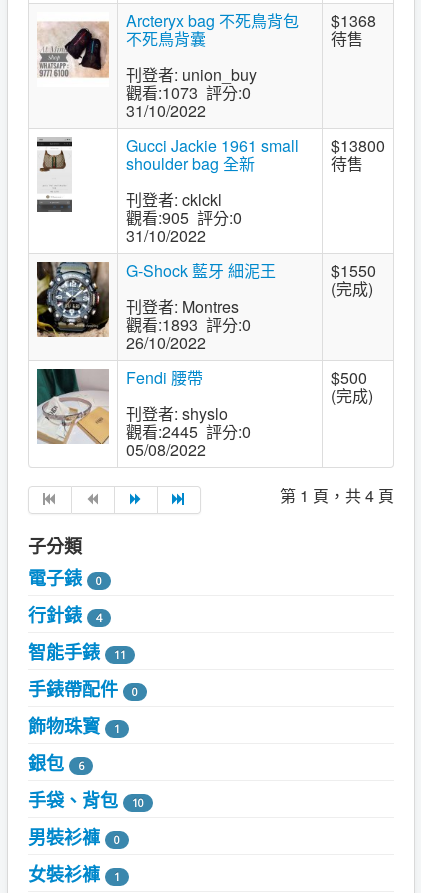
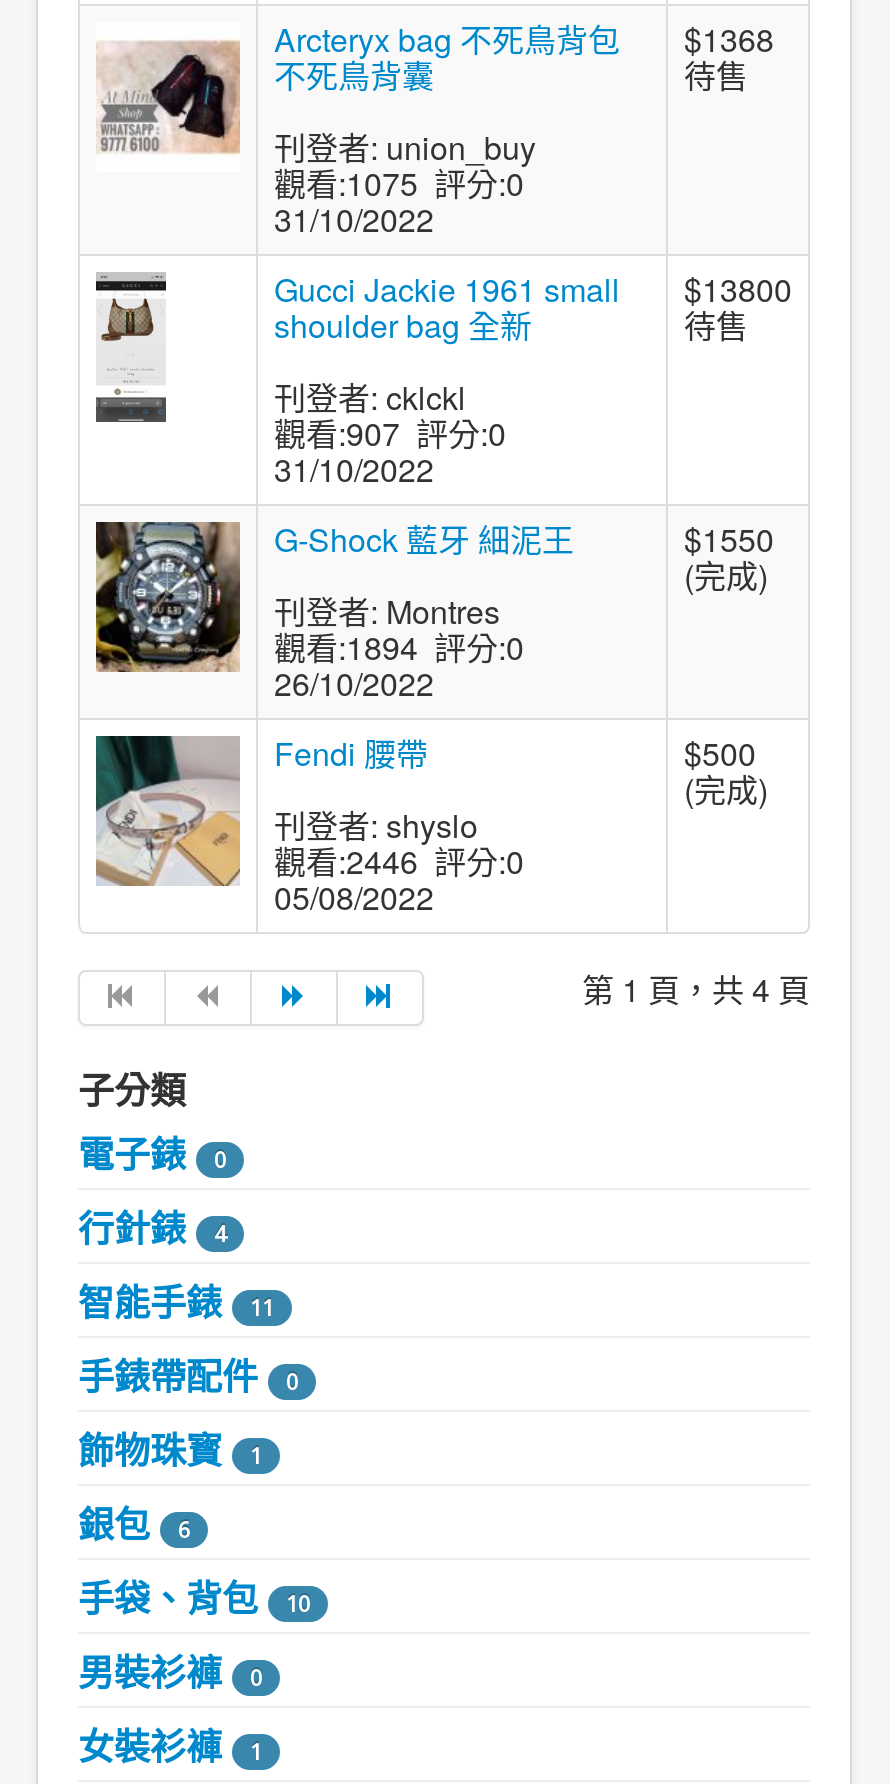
[126,81,251,104] 觀看:1073 評分:0 -> [274,160,524,206] 觀看:1075 評分:0
[126,206,242,229] 觀看:905 評分:0 -> [274,410,506,456] 觀看:907 評分:0
[126,313,251,336] 觀看:1893 評分:0 -> [274,624,524,670] 觀看:1894 評分:0
[126,420,251,443] 觀看:2445 評分:0 -> [274,838,524,884] 觀看:2446 評分:0

